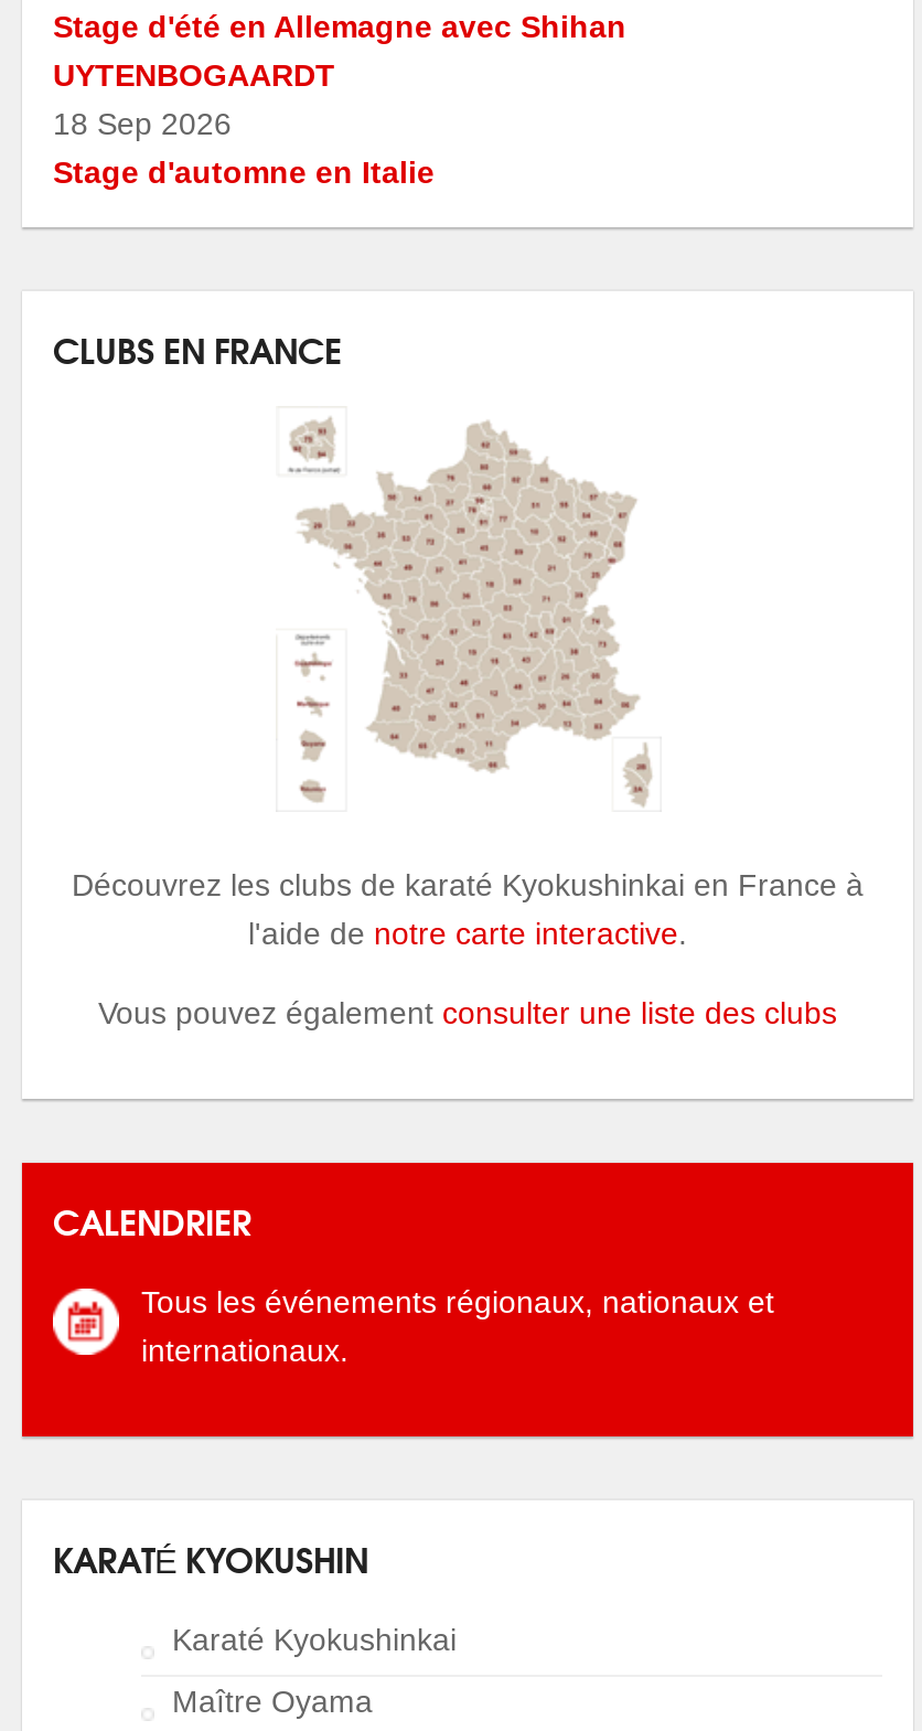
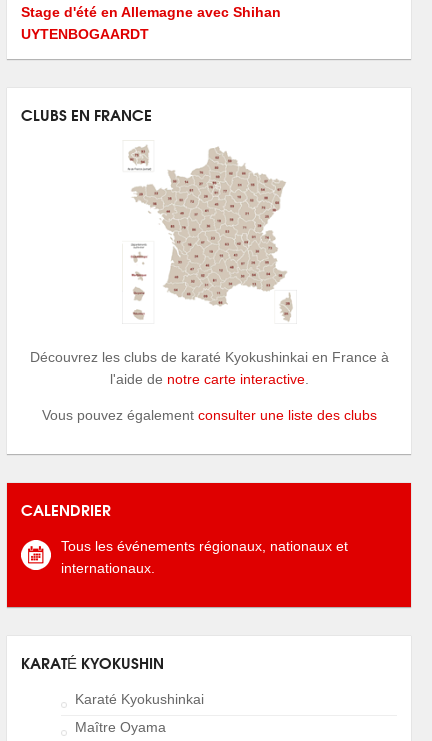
[53,105,435,189] 18 Sep 2026 | Stage d'automne en Italie -> none

